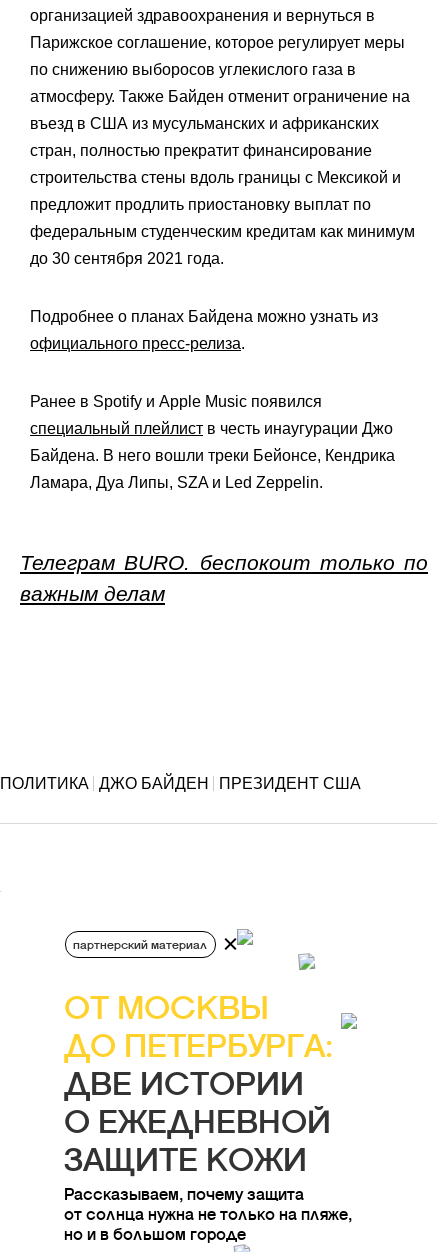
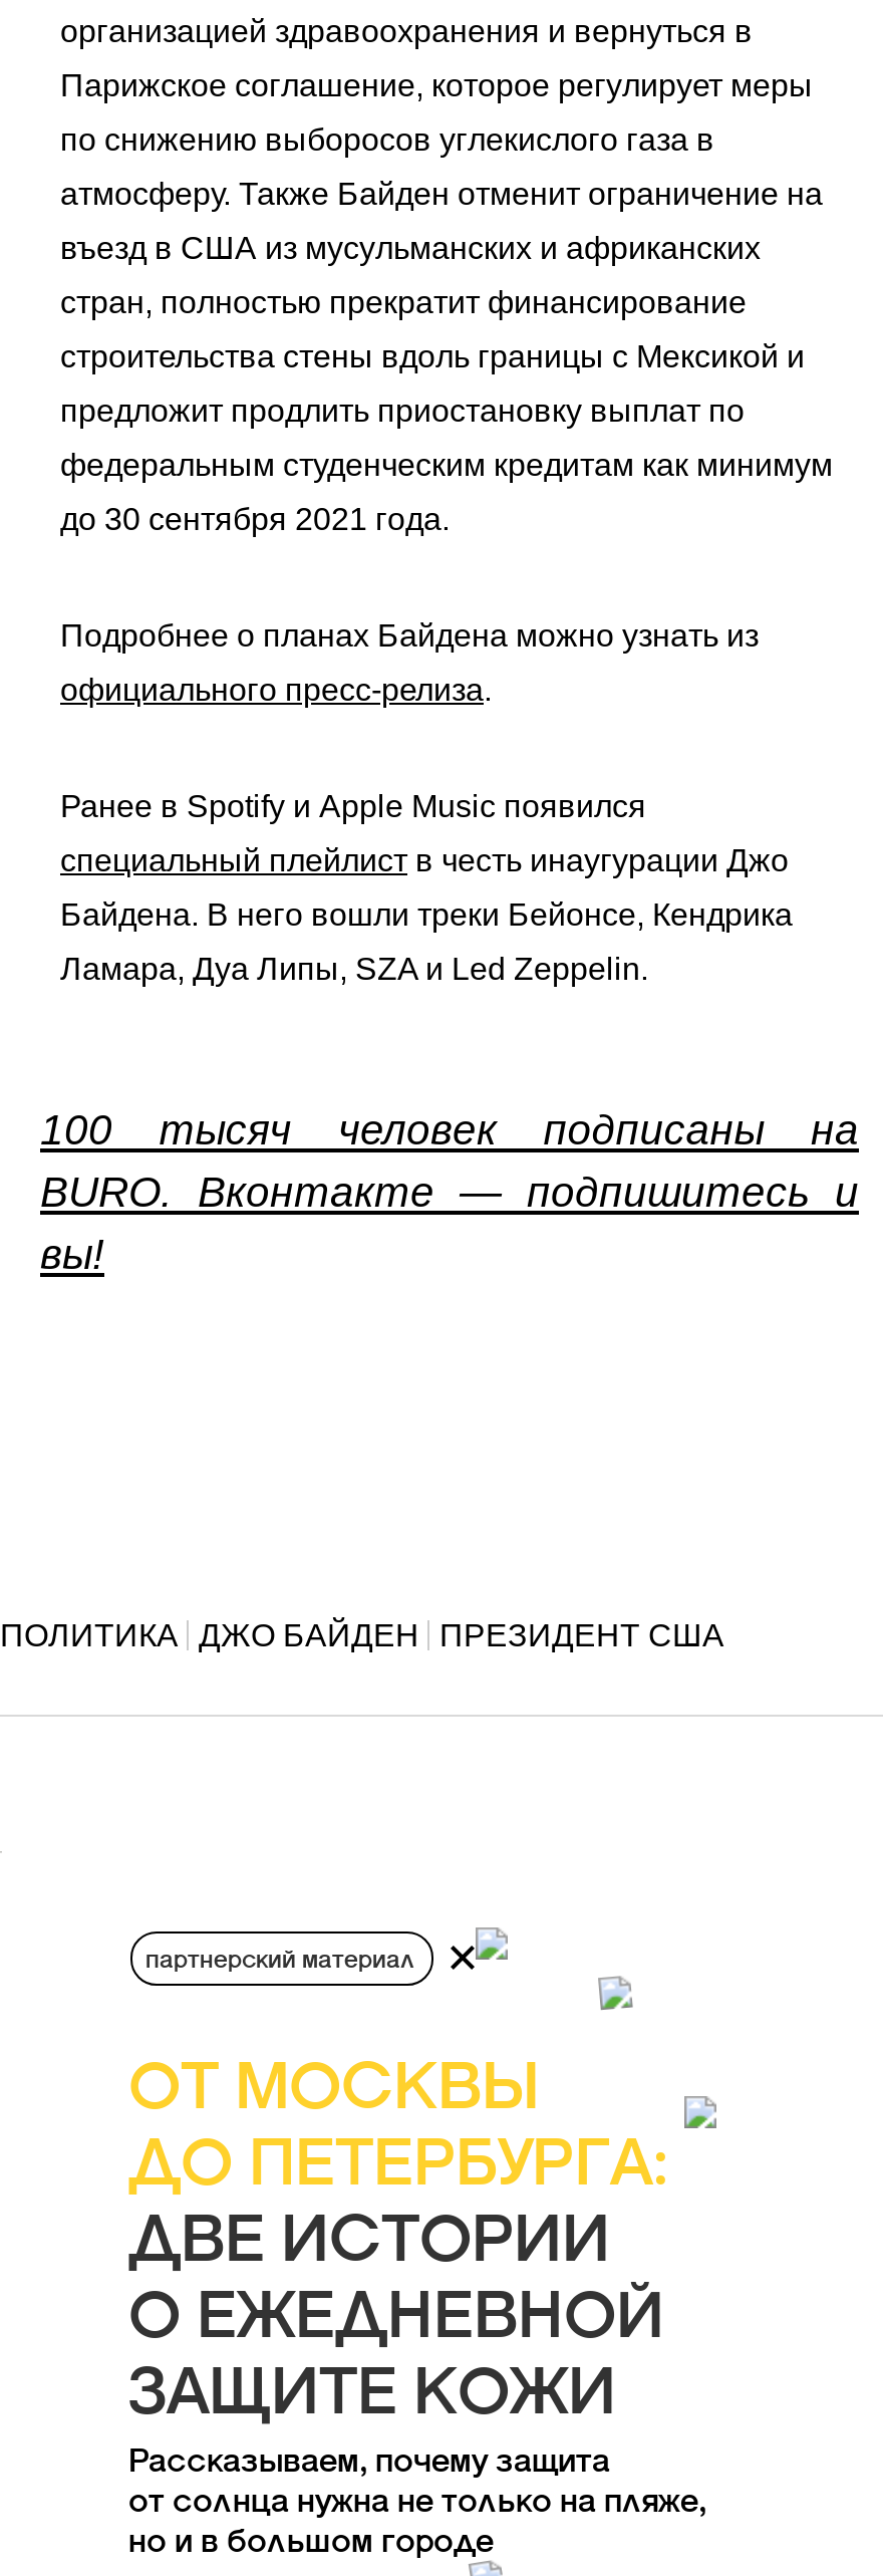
[20,551,428,605] Телеграм BURO. беспокоит только по | важным делам -> [40,1106,859,1277] 100 тысяч человек подписаны на | BURO. Вконтакте — подпишитесь и | вы!

